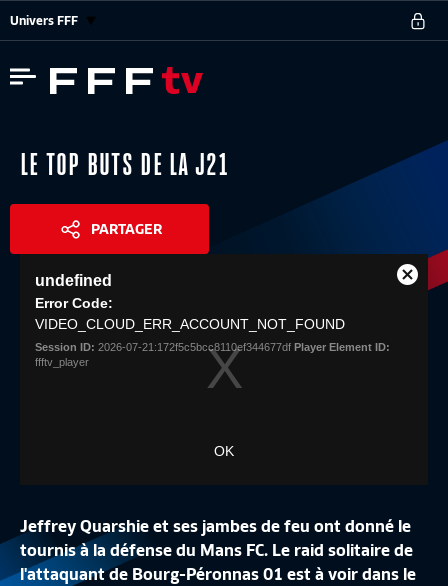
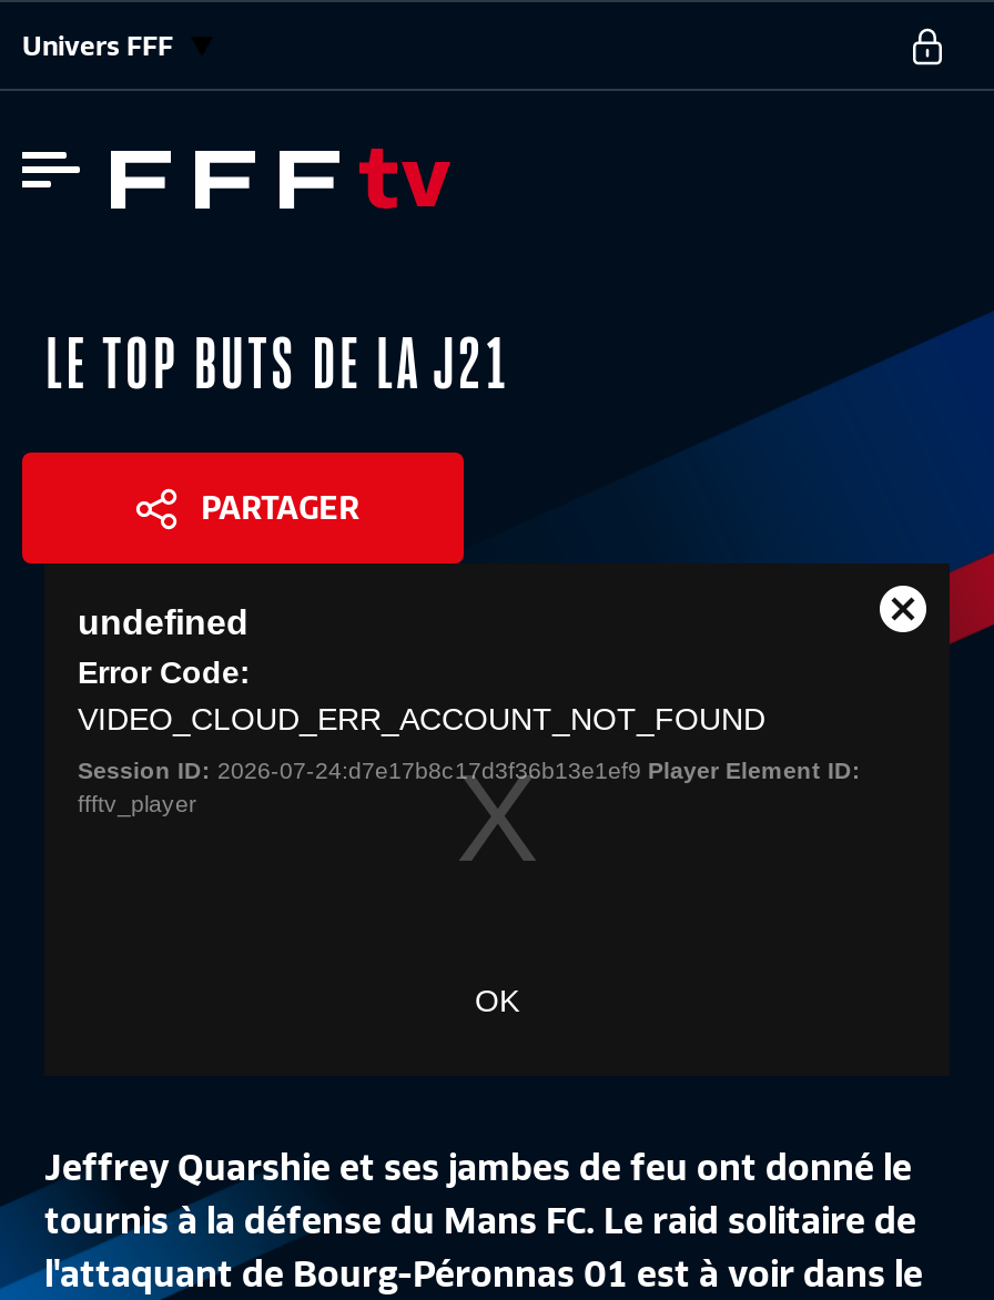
[35,341,390,353] Session ID: 2026-07-21:172f5c5bcc8110ef344677df Player Element ID: -> [78,757,861,784] Session ID: 2026-07-24:d7e17b8c17d3f36b13e1ef9 Player Element ID:

